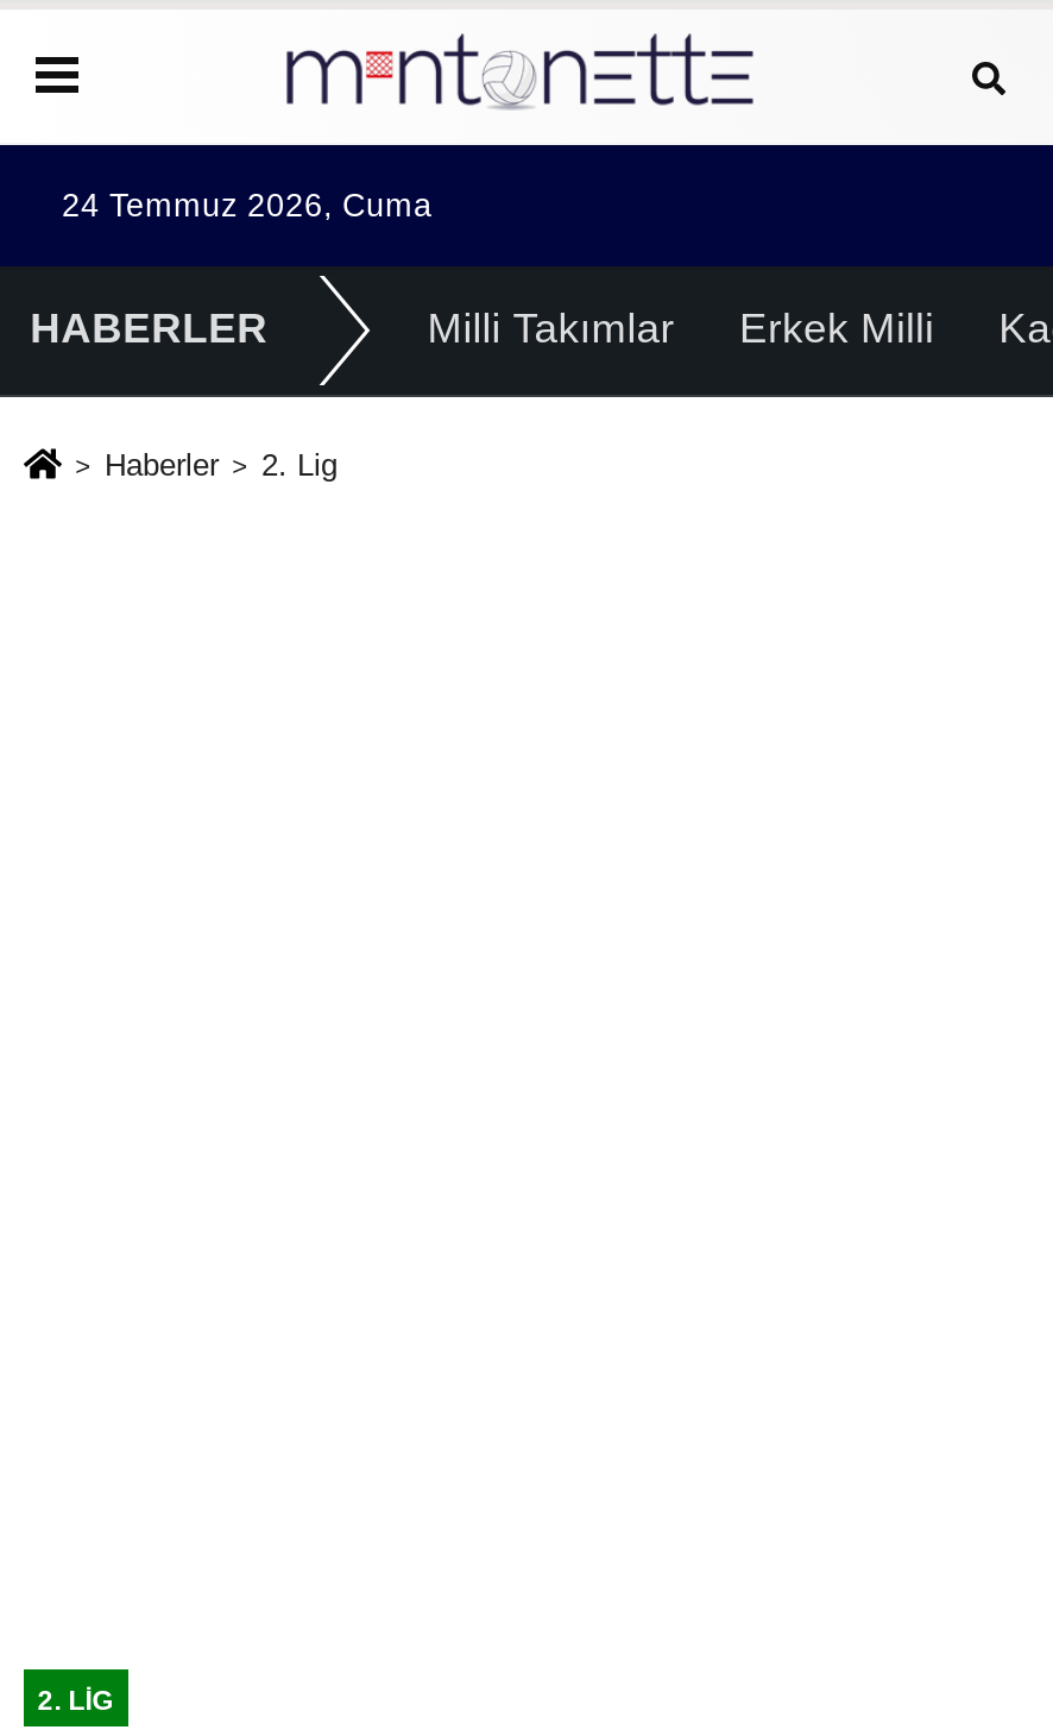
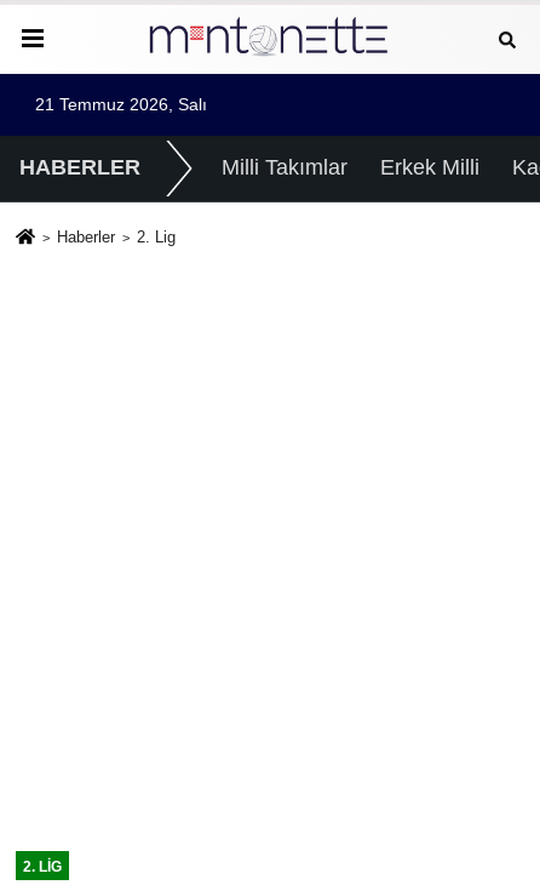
[62,188,433,224] 24 Temmuz 2026, Cuma -> [35,96,207,114] 21 Temmuz 2026, Salı

